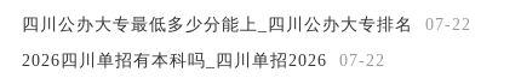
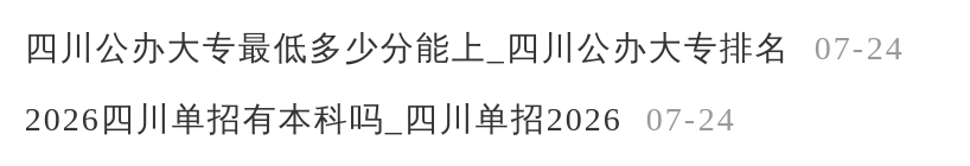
[22,16,472,34] 四川公办大专最低多少分能上_四川公办大专排名 07-22 -> [25,31,905,66] 四川公办大专最低多少分能上_四川公办大专排名 07-24
[22,52,386,70] 2026四川单招有本科吗_四川单招2026 07-22 -> [25,102,736,138] 2026四川单招有本科吗_四川单招2026 07-24

